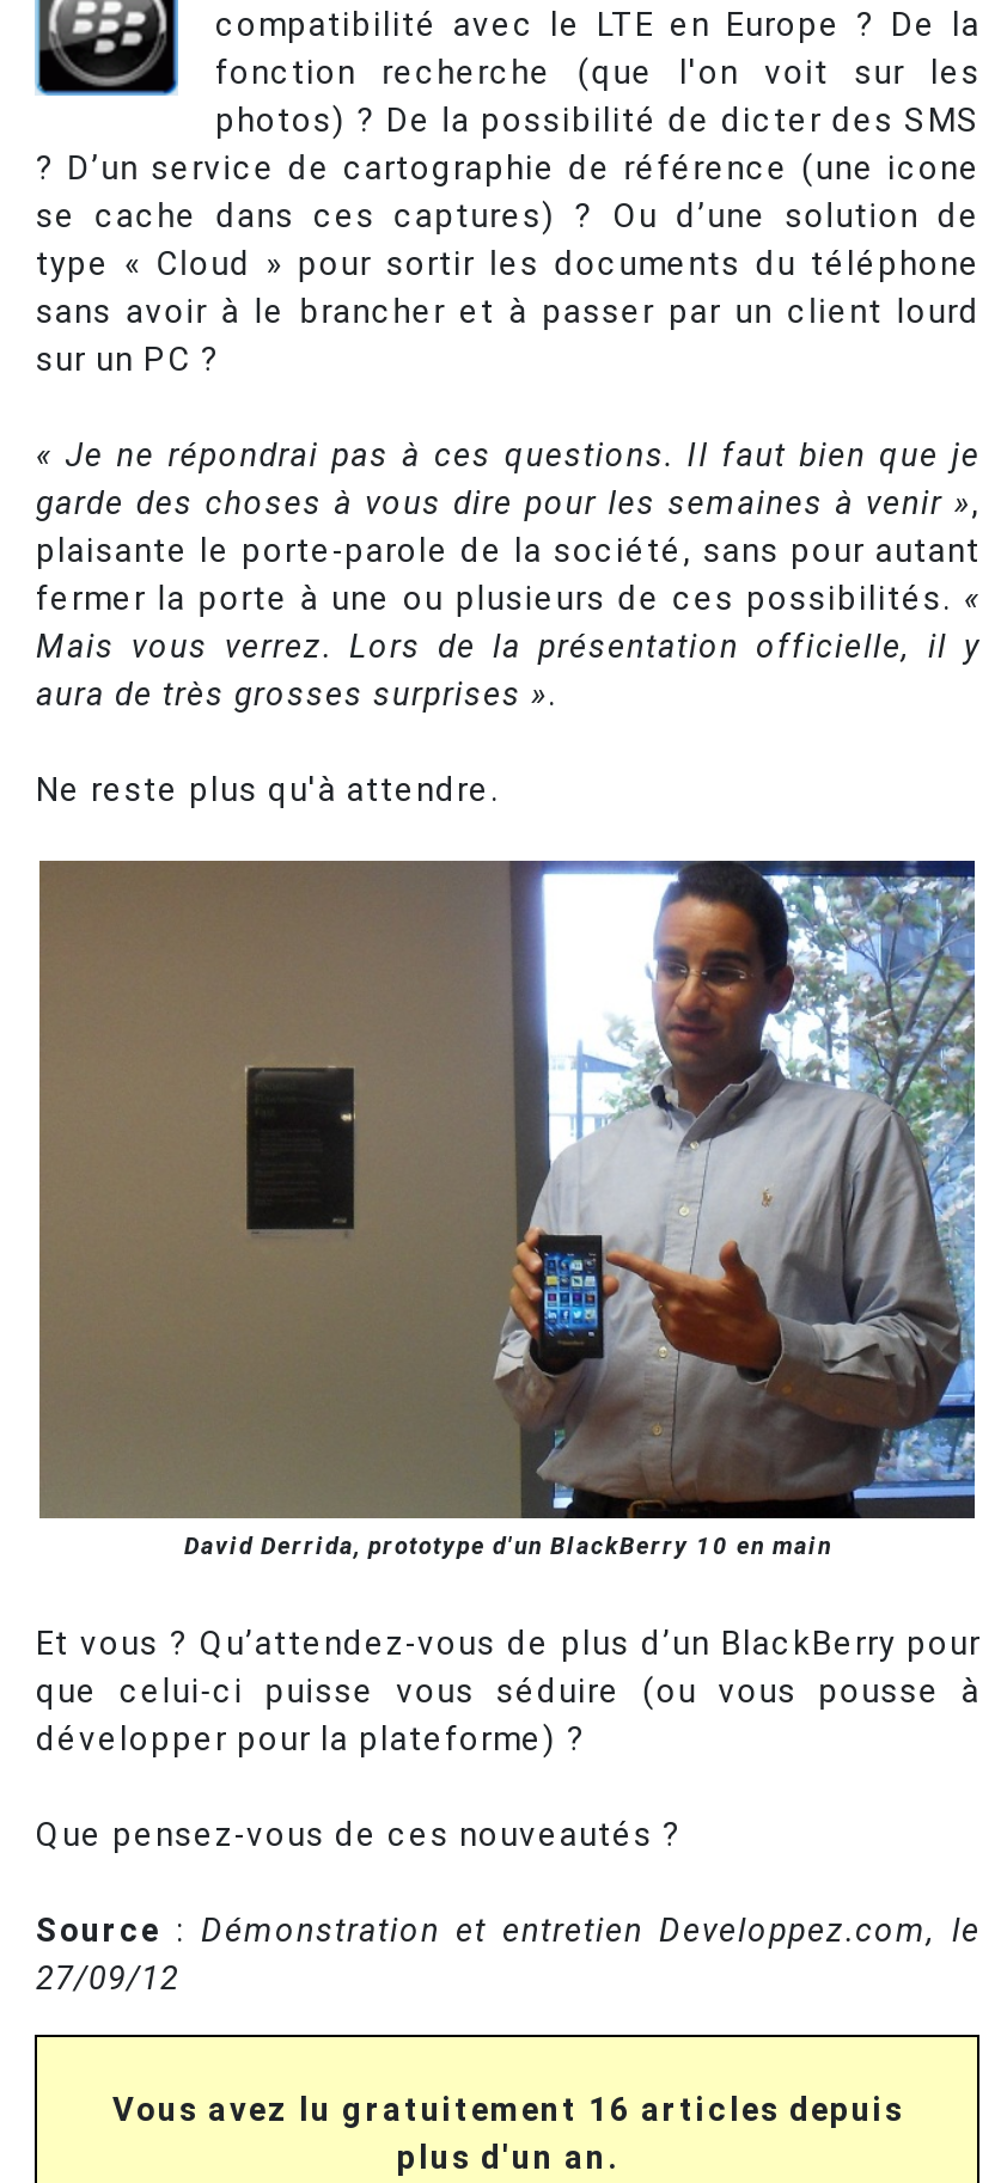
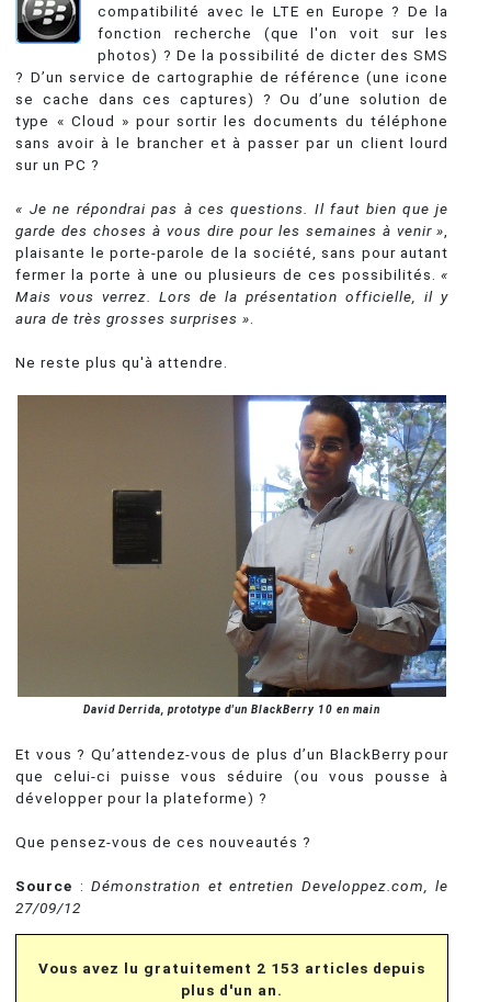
[112,2090,904,2128] Vous avez lu gratuitement 16 articles depuis -> [39,959,426,977] Vous avez lu gratuitement 2 153 articles depuis

